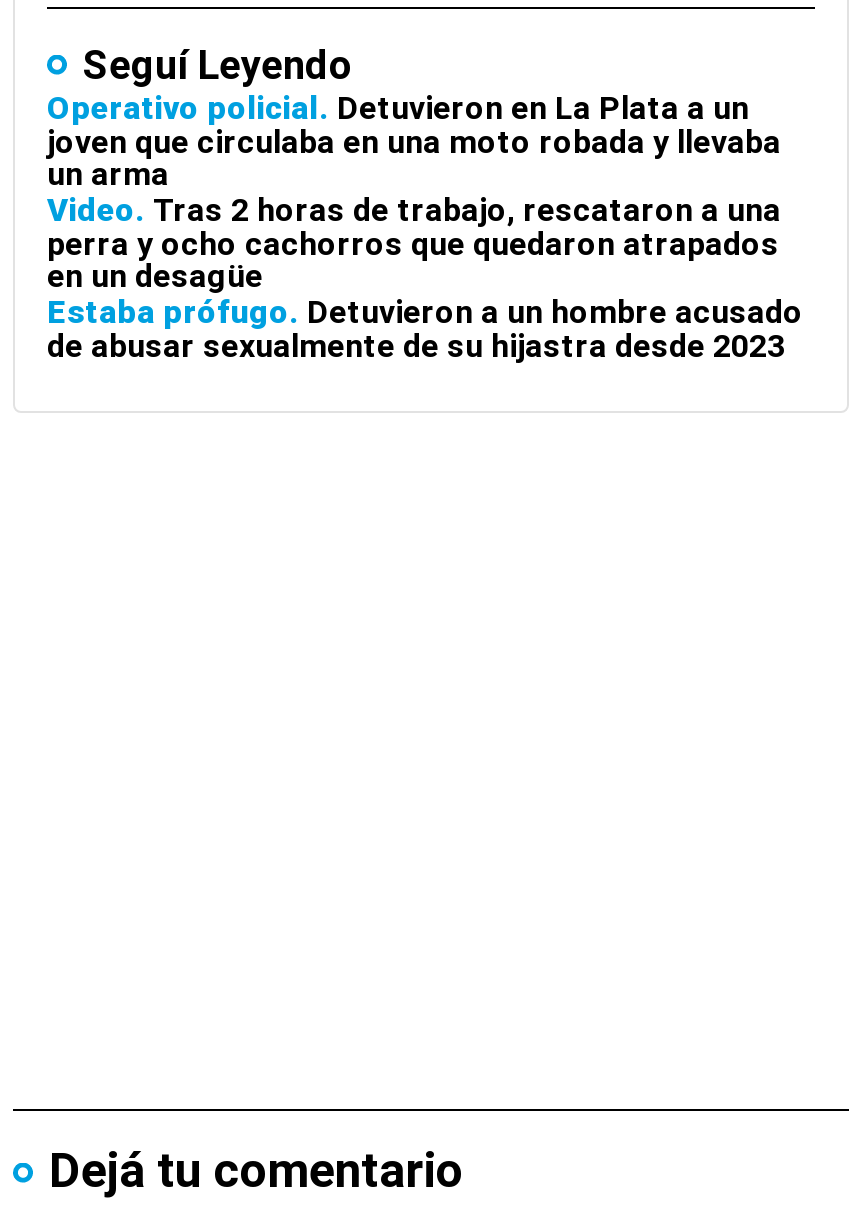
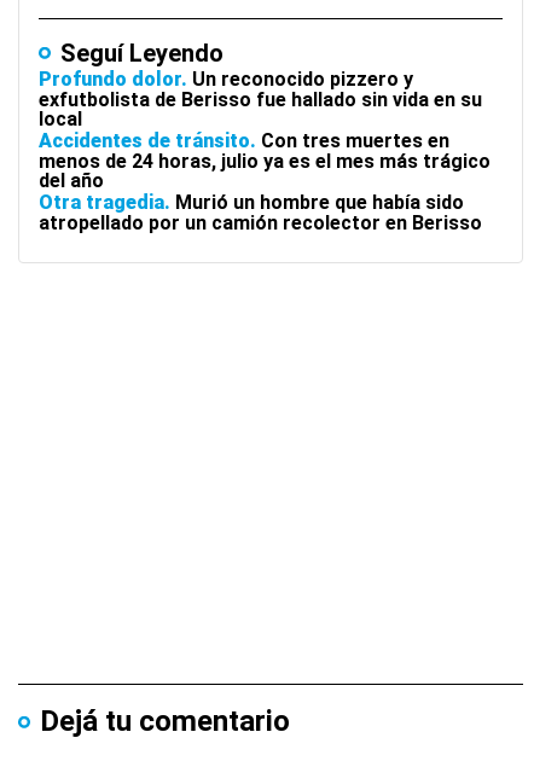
[47,89,803,365] Operativo policial Detuvieron en La Plata a un | joven que circulaba en una moto robada y llevaba | un arma | Video Tras 2 horas de trabajo, rescataron a una | perra y ocho cachorros que quedaron atrapados | en un desagüe | Estaba prófugo Detuvieron a un hombre acusado | de abusar sexualmente de su hijastra desde 2023 -> [39,68,491,234] Profundo dolor Un reconocido pizzero y | exfutbolista de Berisso fue hallado sin vida en su | local | Accidentes de tránsito Con tres muertes en | menos de 24 horas, julio ya es el mes más trágico | del año | Otra tragedia Murió un hombre que había sido | atropellado por un camión recolector en Berisso

